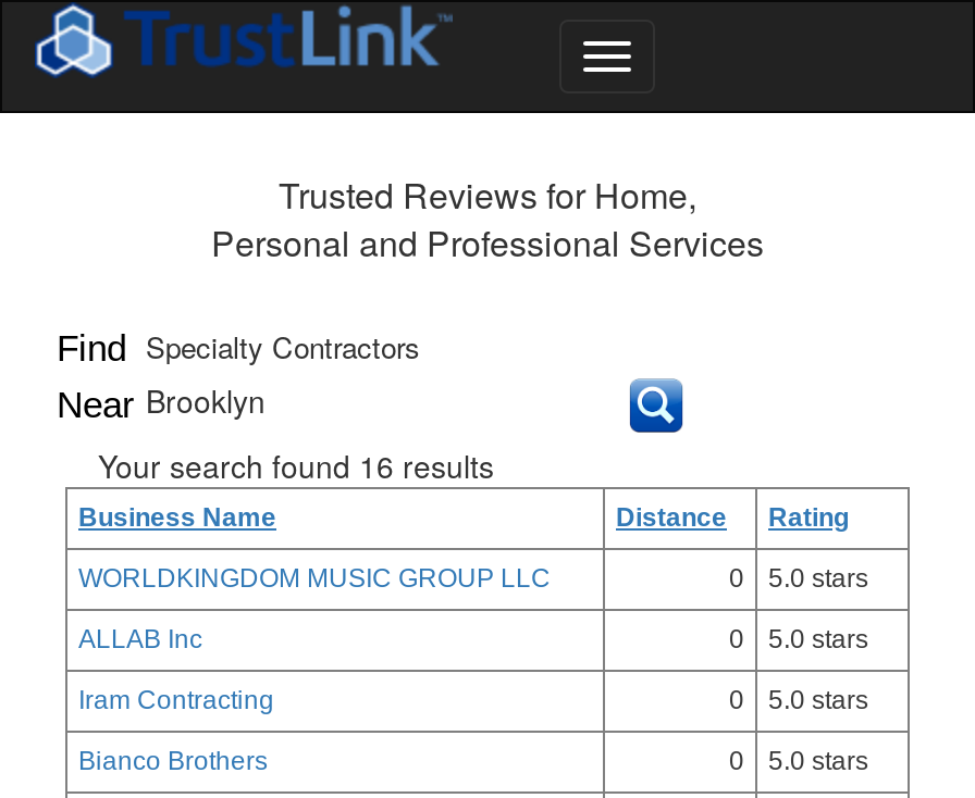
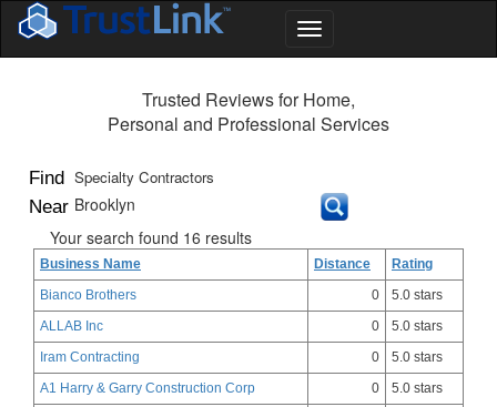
[78,563,551,593] WORLDKINGDOM MUSIC GROUP LLC -> none
moved [78,745,268,776] -> [40,287,136,302]: Bianco Brothers
none -> [40,380,255,396] A1 Harry & Garry Construction Corp

